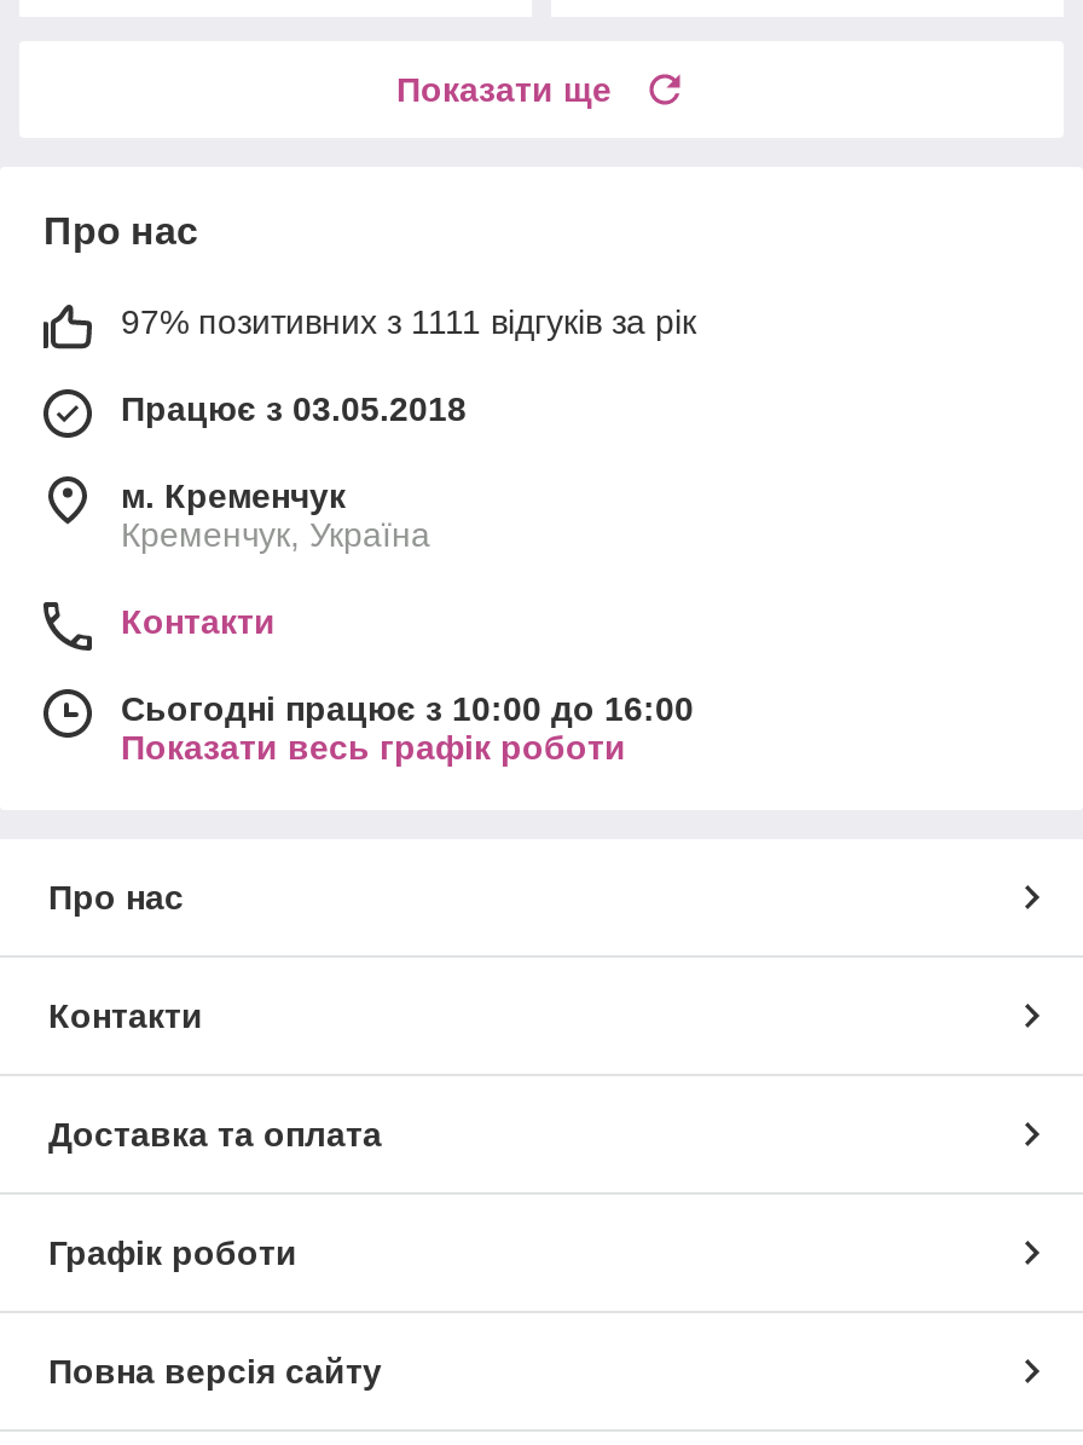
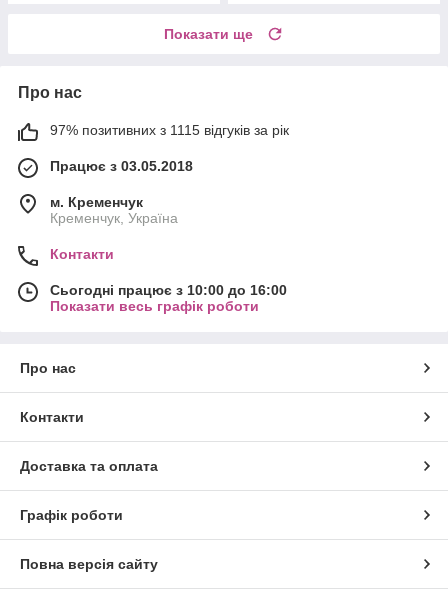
[121,302,696,341] 97% позитивних з 1111 відгуків за рік -> [50,122,289,138] 97% позитивних з 1115 відгуків за рік

